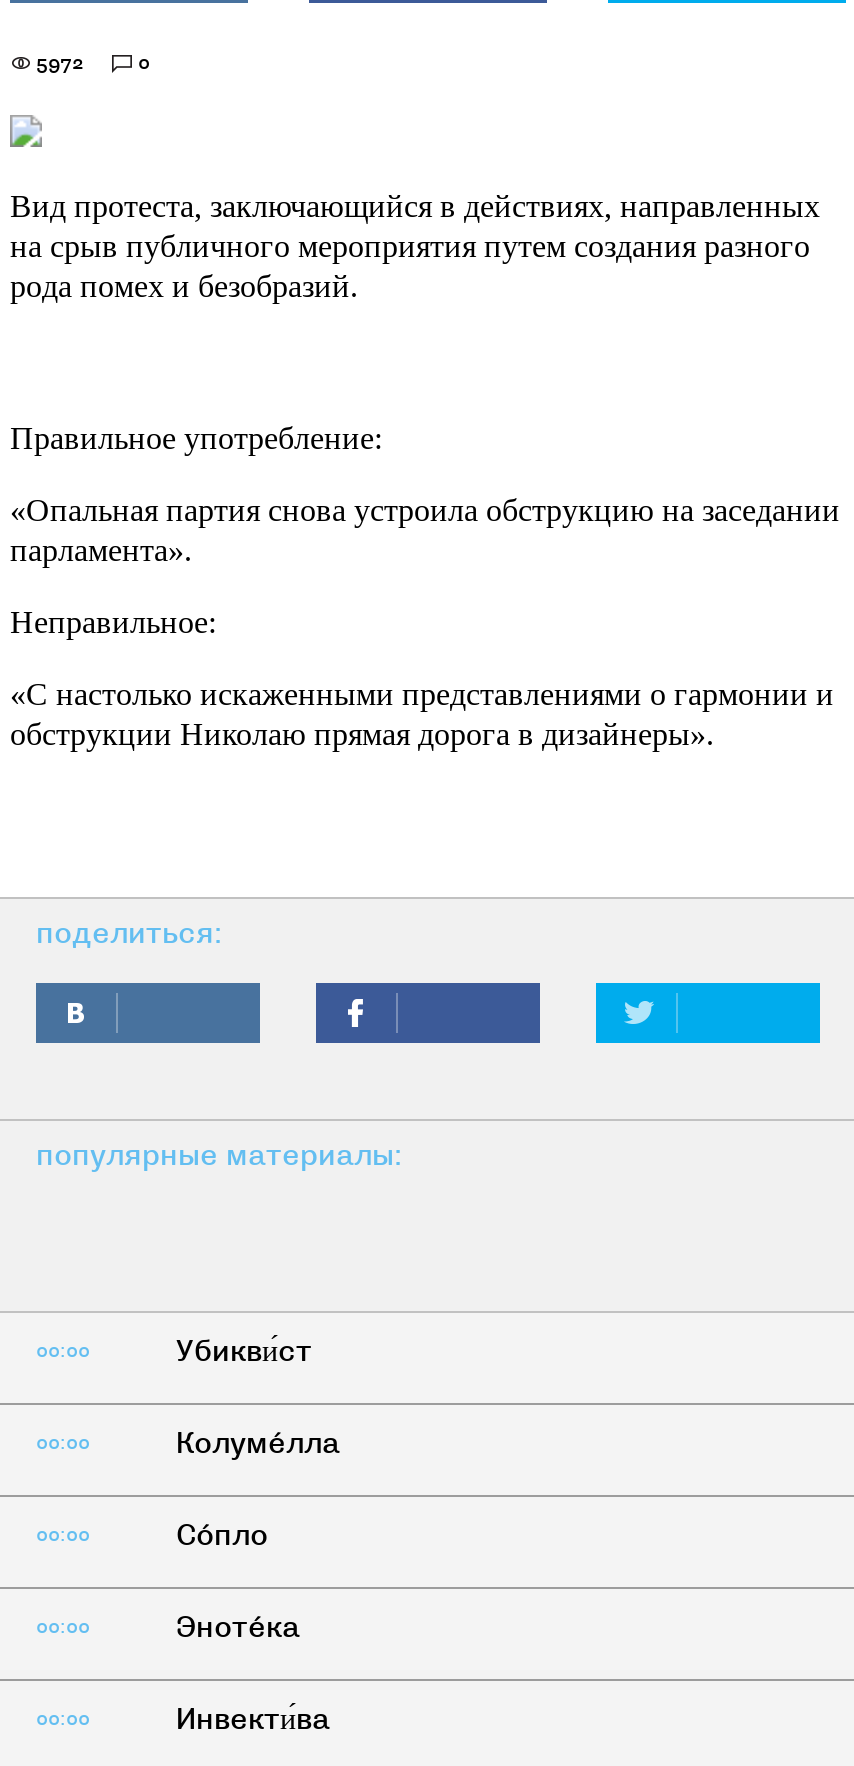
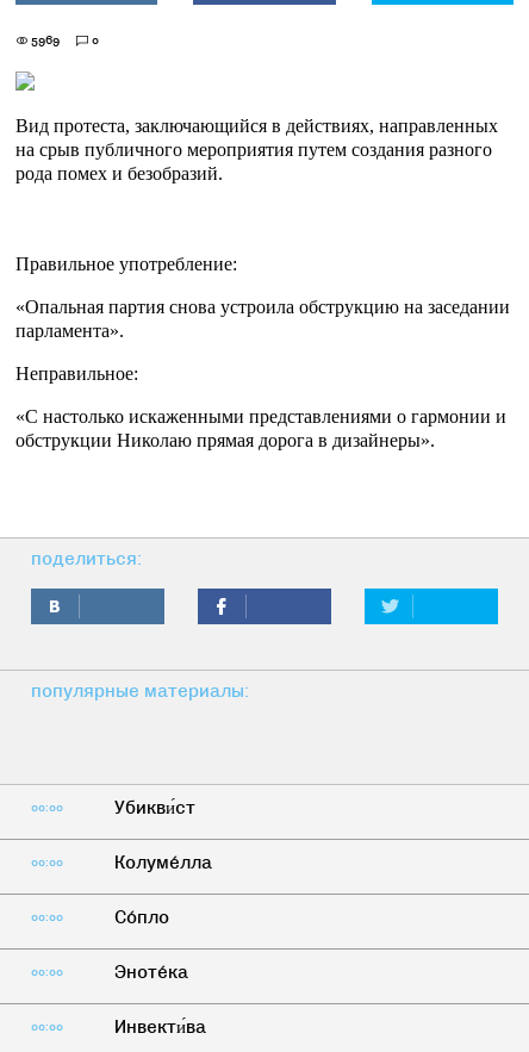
[36,51,84,75] 5972 -> [31,33,60,48] 5969

